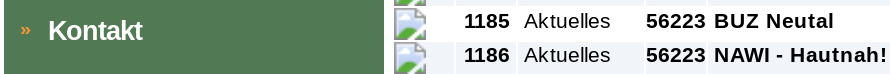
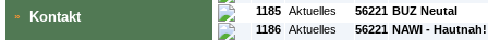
[464,8,834,32] 1185 Aktuelles 56223 BUZ Neutal -> [256,4,457,17] 1185 Aktuelles 56221 BUZ Neutal
[464,42,888,66] 1186 Aktuelles 56223 NAWI - Hautnah! -> [256,23,487,36] 1186 Aktuelles 56221 NAWI - Hautnah!

